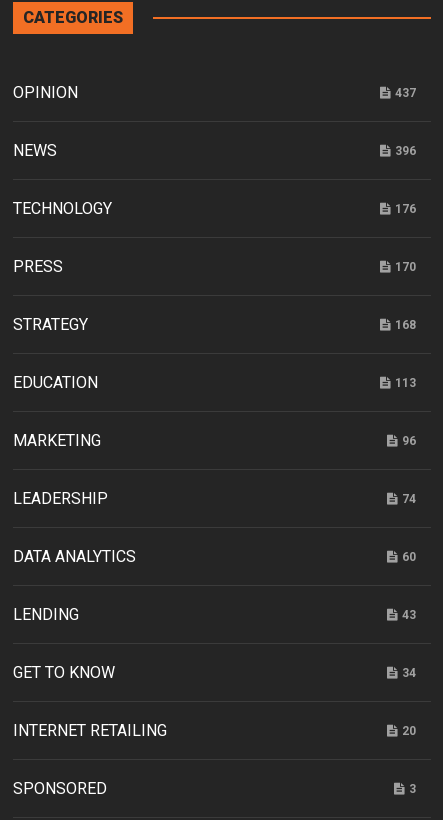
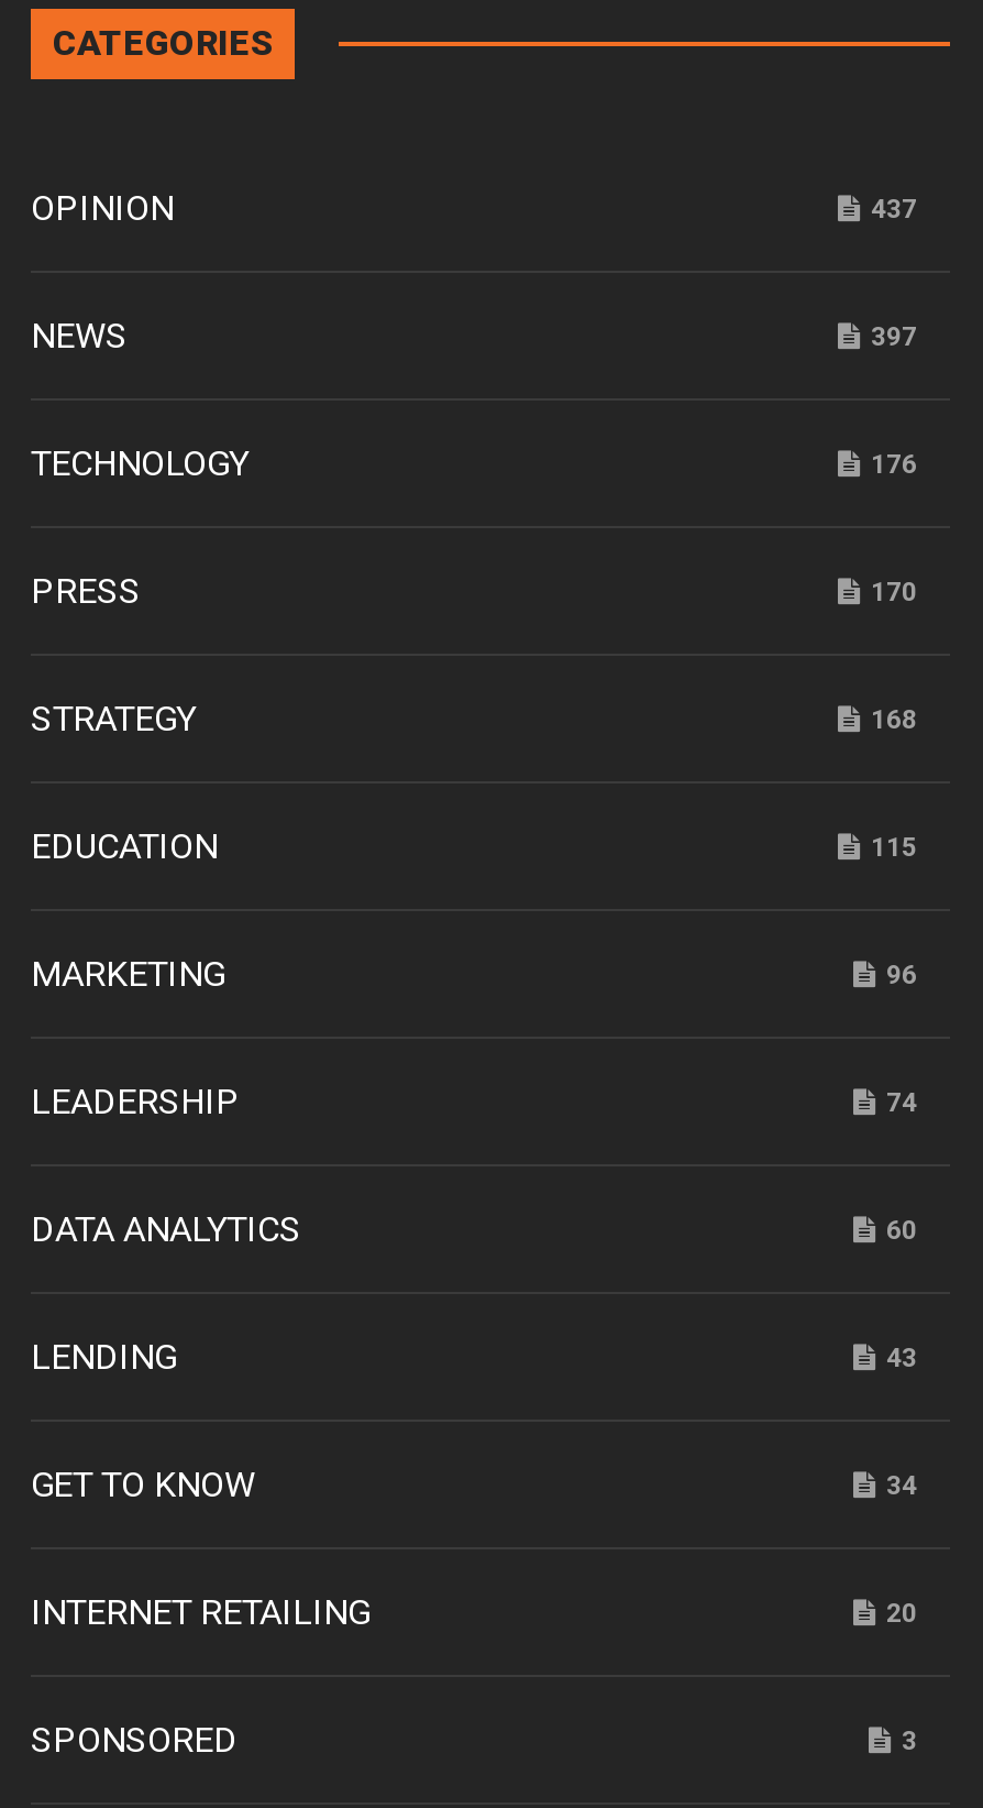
[395,144,416,158] 396 -> [871,322,917,353] 397
[395,376,416,390] 113 -> [871,833,917,864] 115

